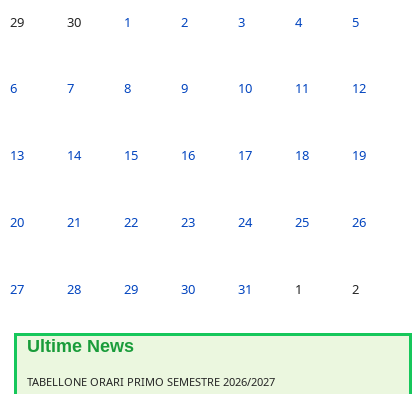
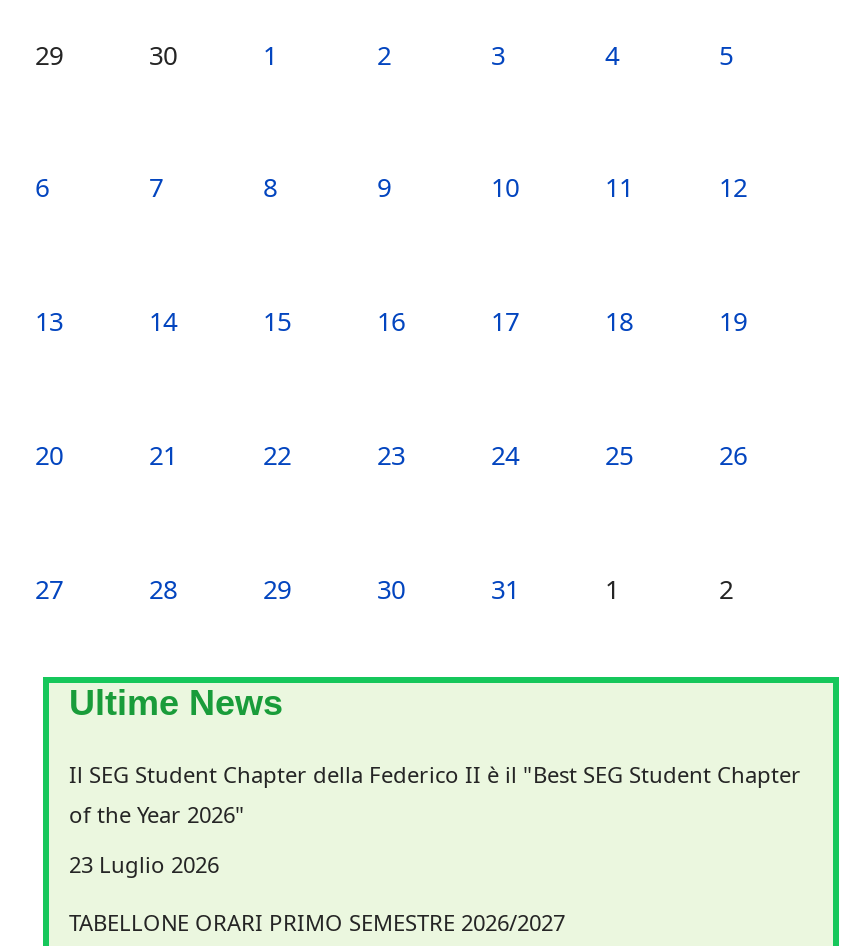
none -> [69,759,801,879] Il SEG Student Chapter della Federico II è il "Best SEG Student Chapter | of the Year 2026" | 23 Luglio 2026

